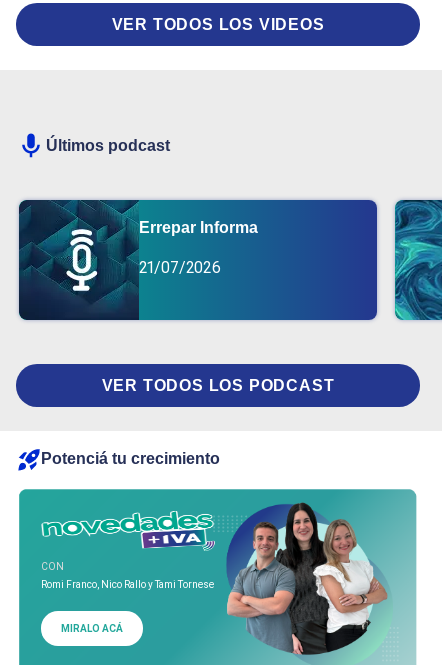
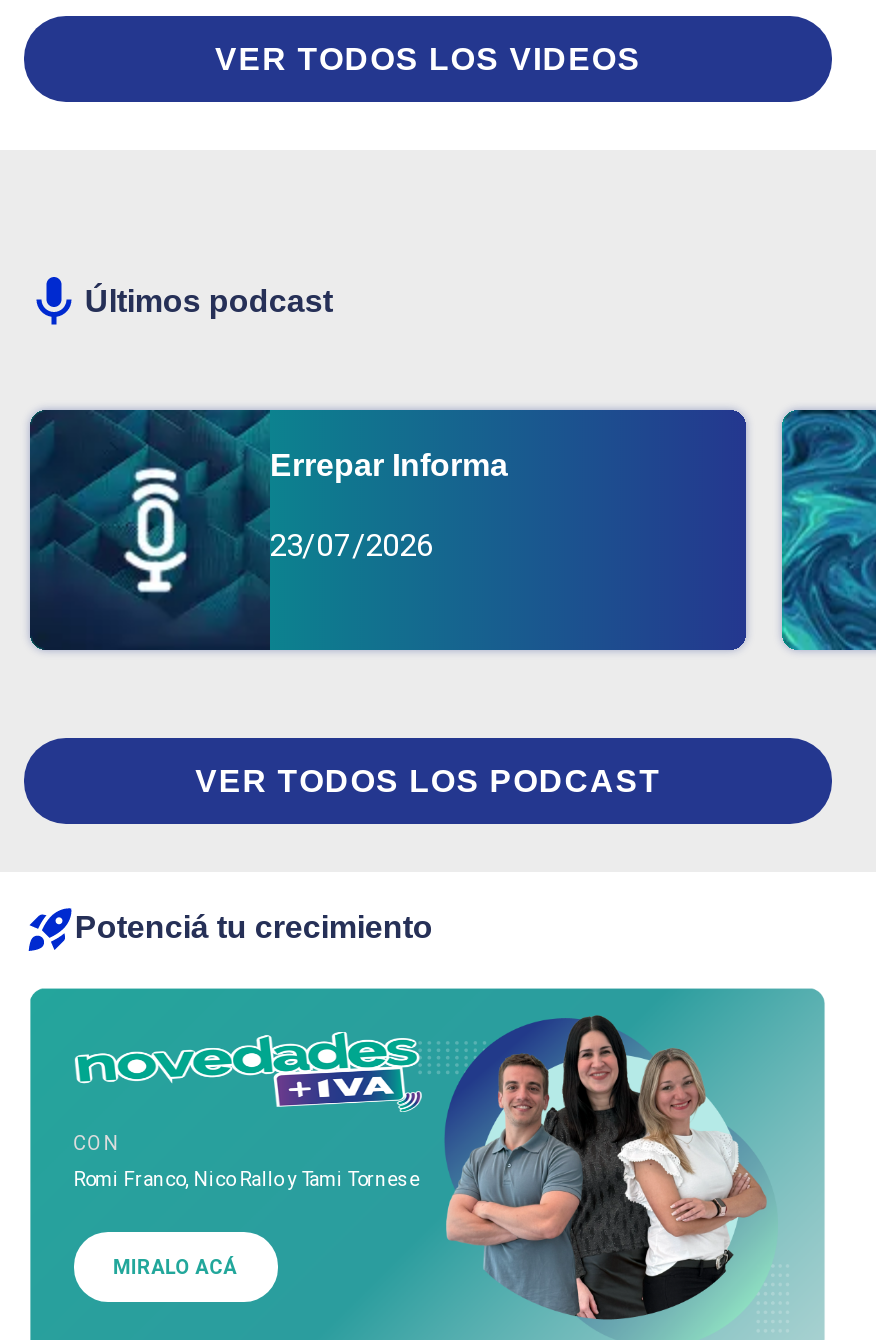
[139,258,221,277] 21/07/2026 -> [270,526,436,564] 23/07/2026

